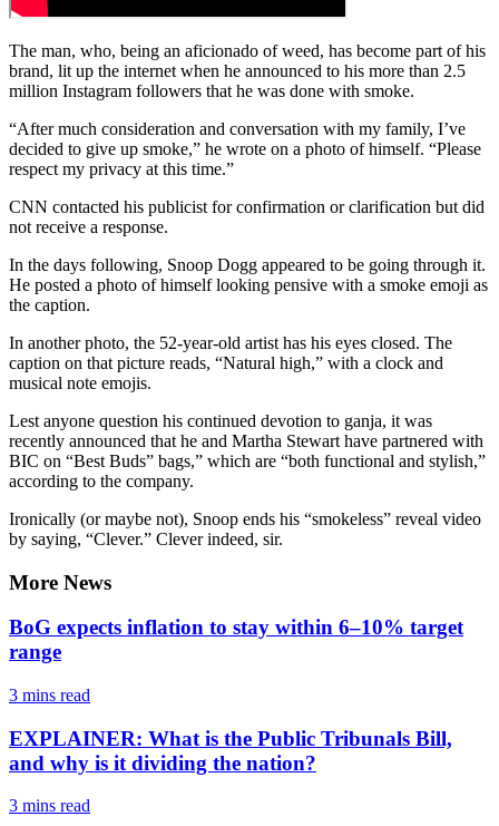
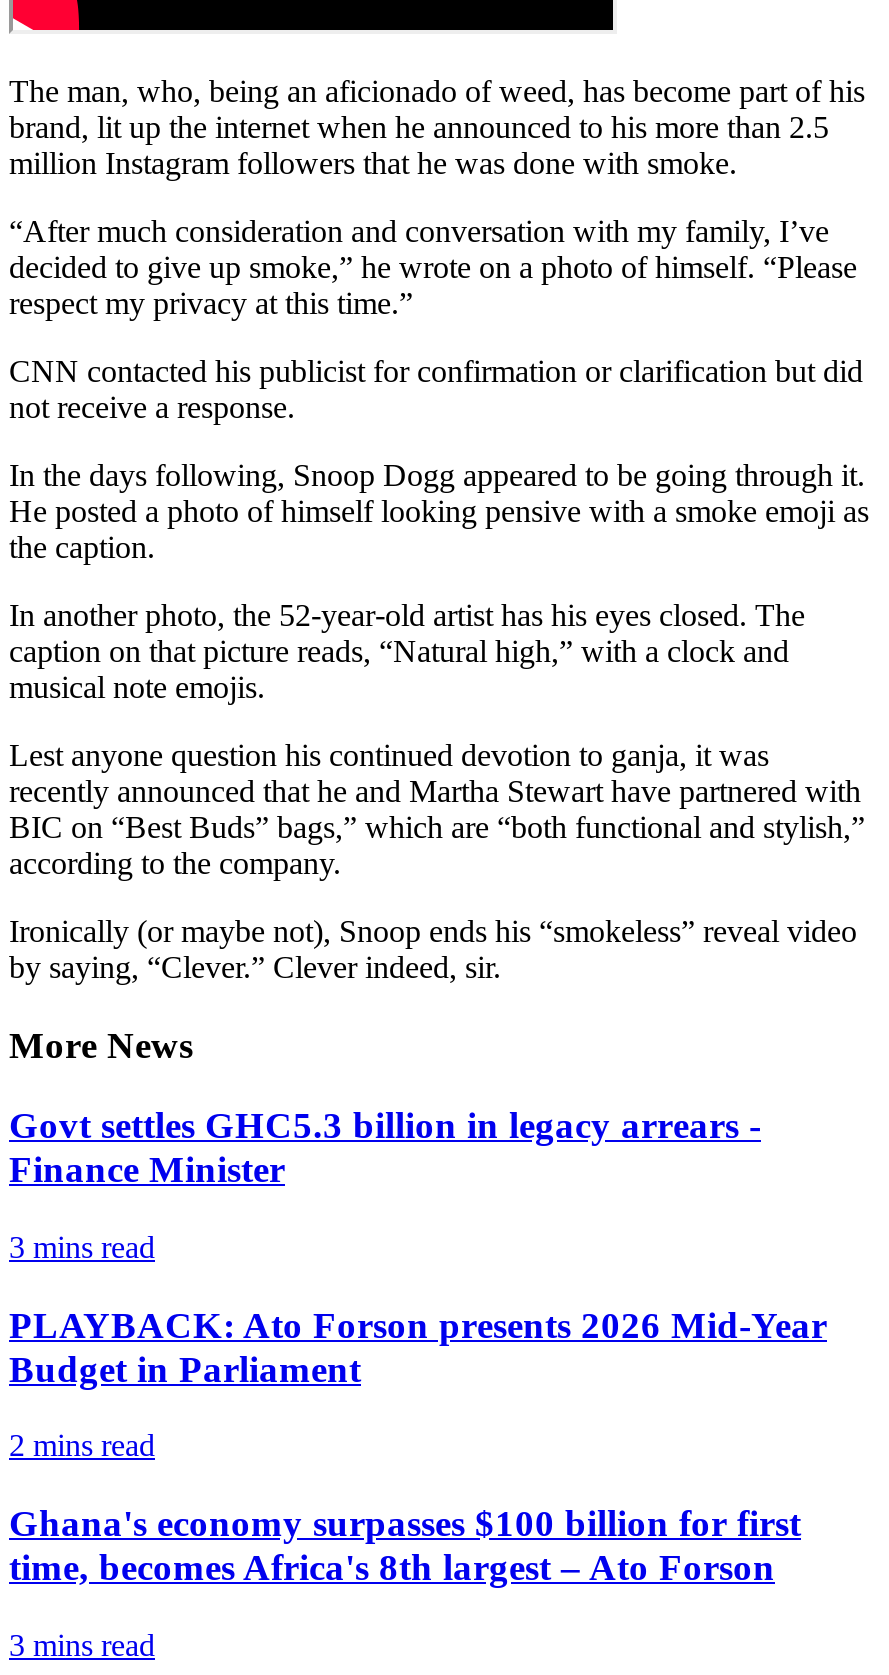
[9,616,463,664] BoG expects inflation to stay within 6–10% target | range -> [9,1105,761,1191] Govt settles GHC5.3 billion in legacy arrears - | Finance Minister
[9,727,452,775] EXPLAINER: What is the Public Tribunals Bill, | and why is it dividing the nation? -> [9,1304,827,1588] PLAYBACK: Ato Forson presents 2026 Mid-Year | Budget in Parliament | 2 mins read | Ghana's economy surpasses $100 billion for first | time, becomes Africa's 8th largest – Ato Forson

